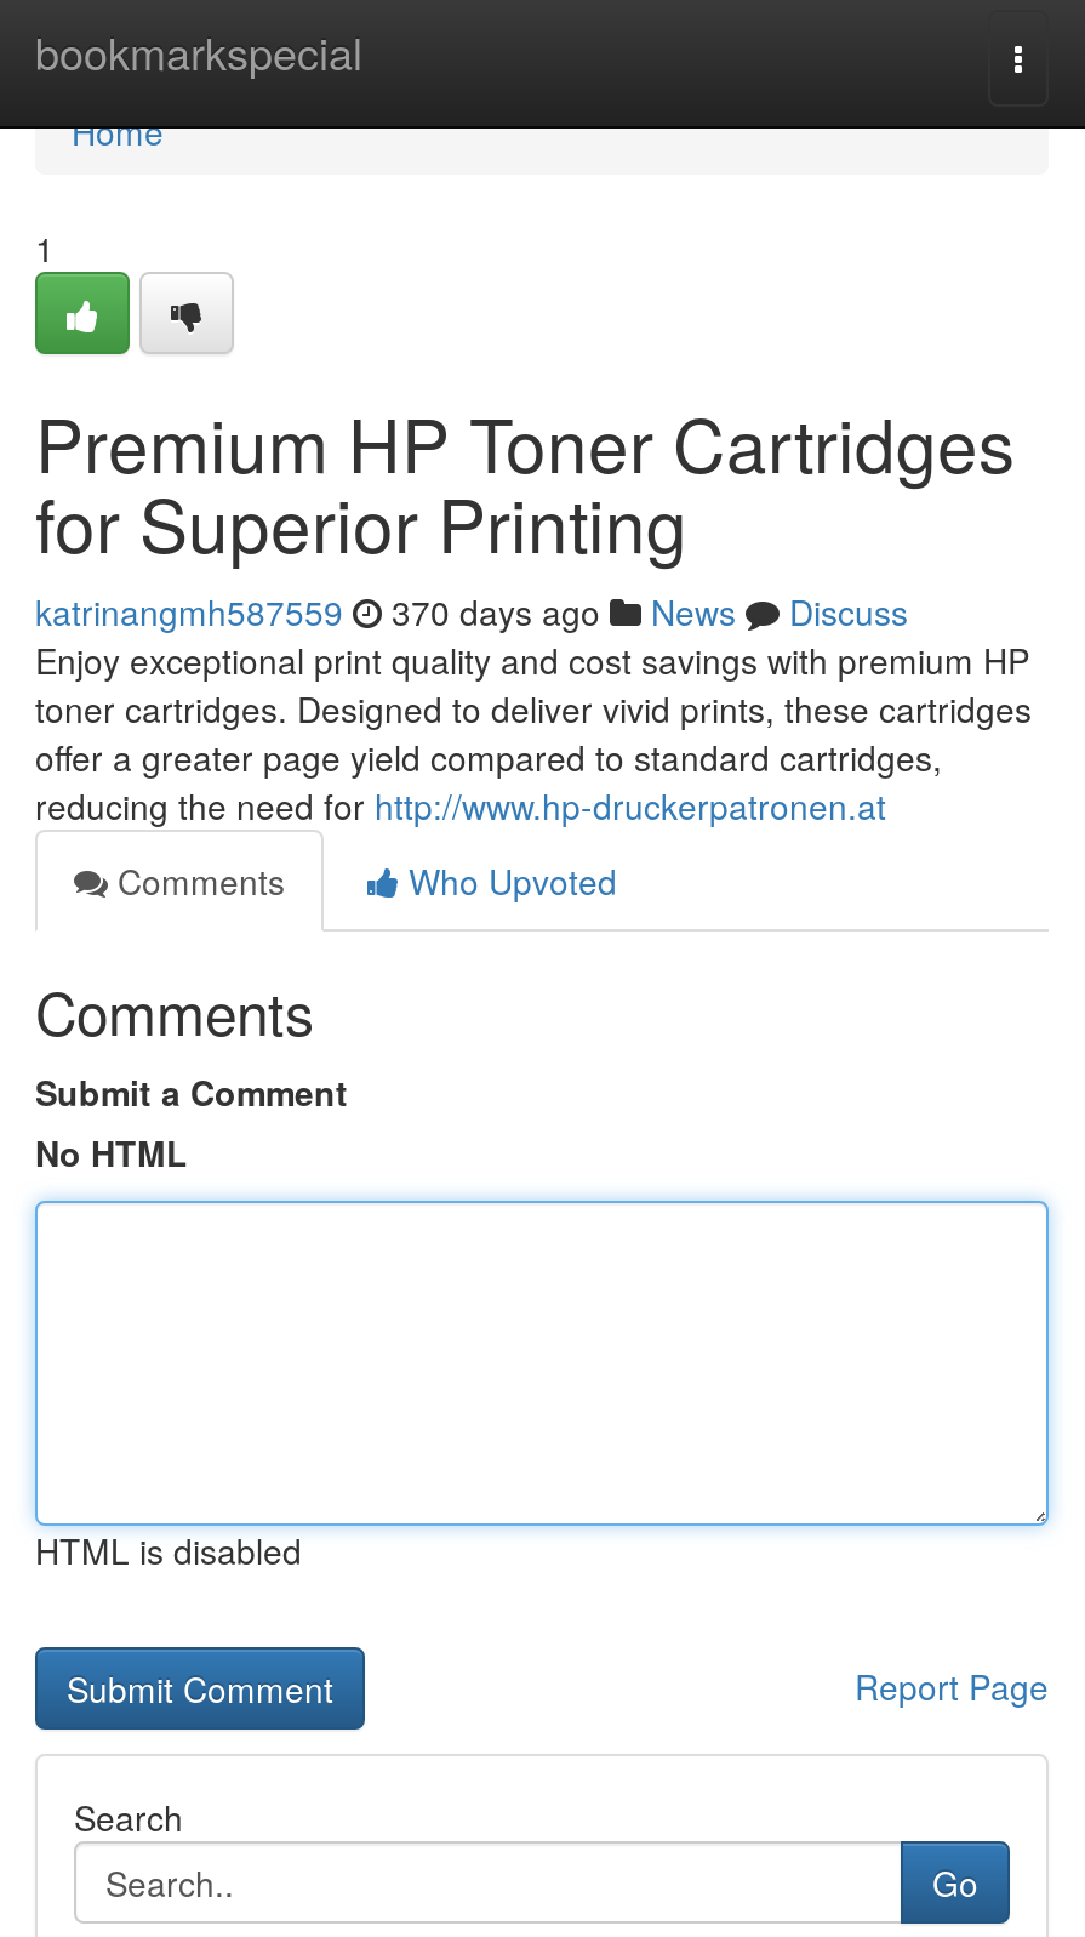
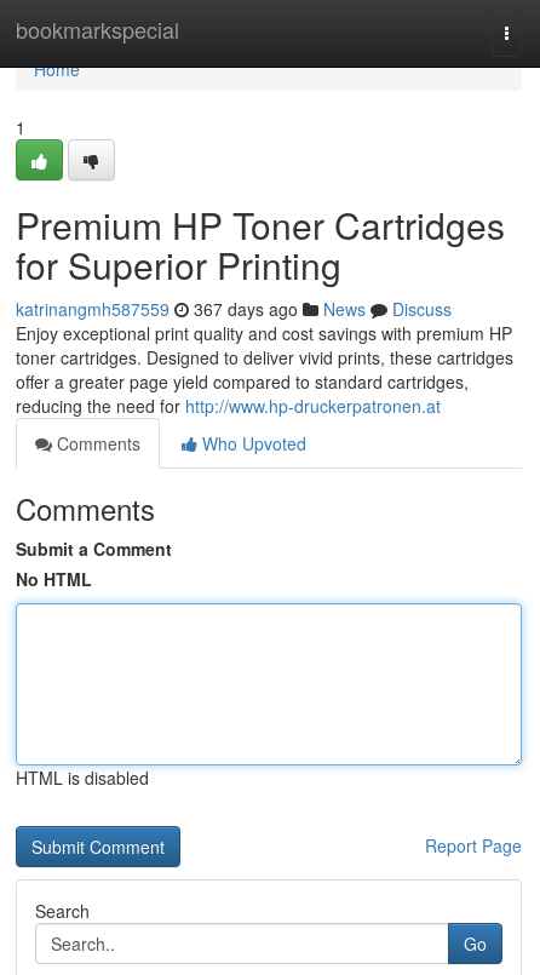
[35,587,908,636] katrinangmh587559 370 days ago News Discuss -> [16,297,452,321] katrinangmh587559 367 days ago News Discuss

